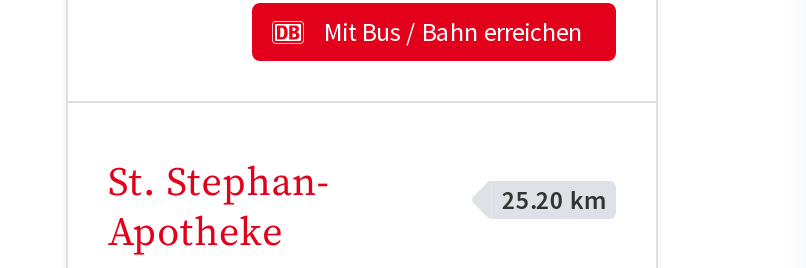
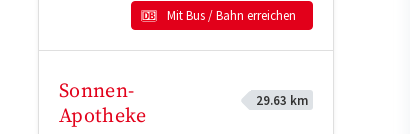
[108,159,329,209] St. Stephan- -> [59,79,134,104] Sonnen-
[502,183,606,217] 25.20 km -> [256,92,308,109] 29.63 km

